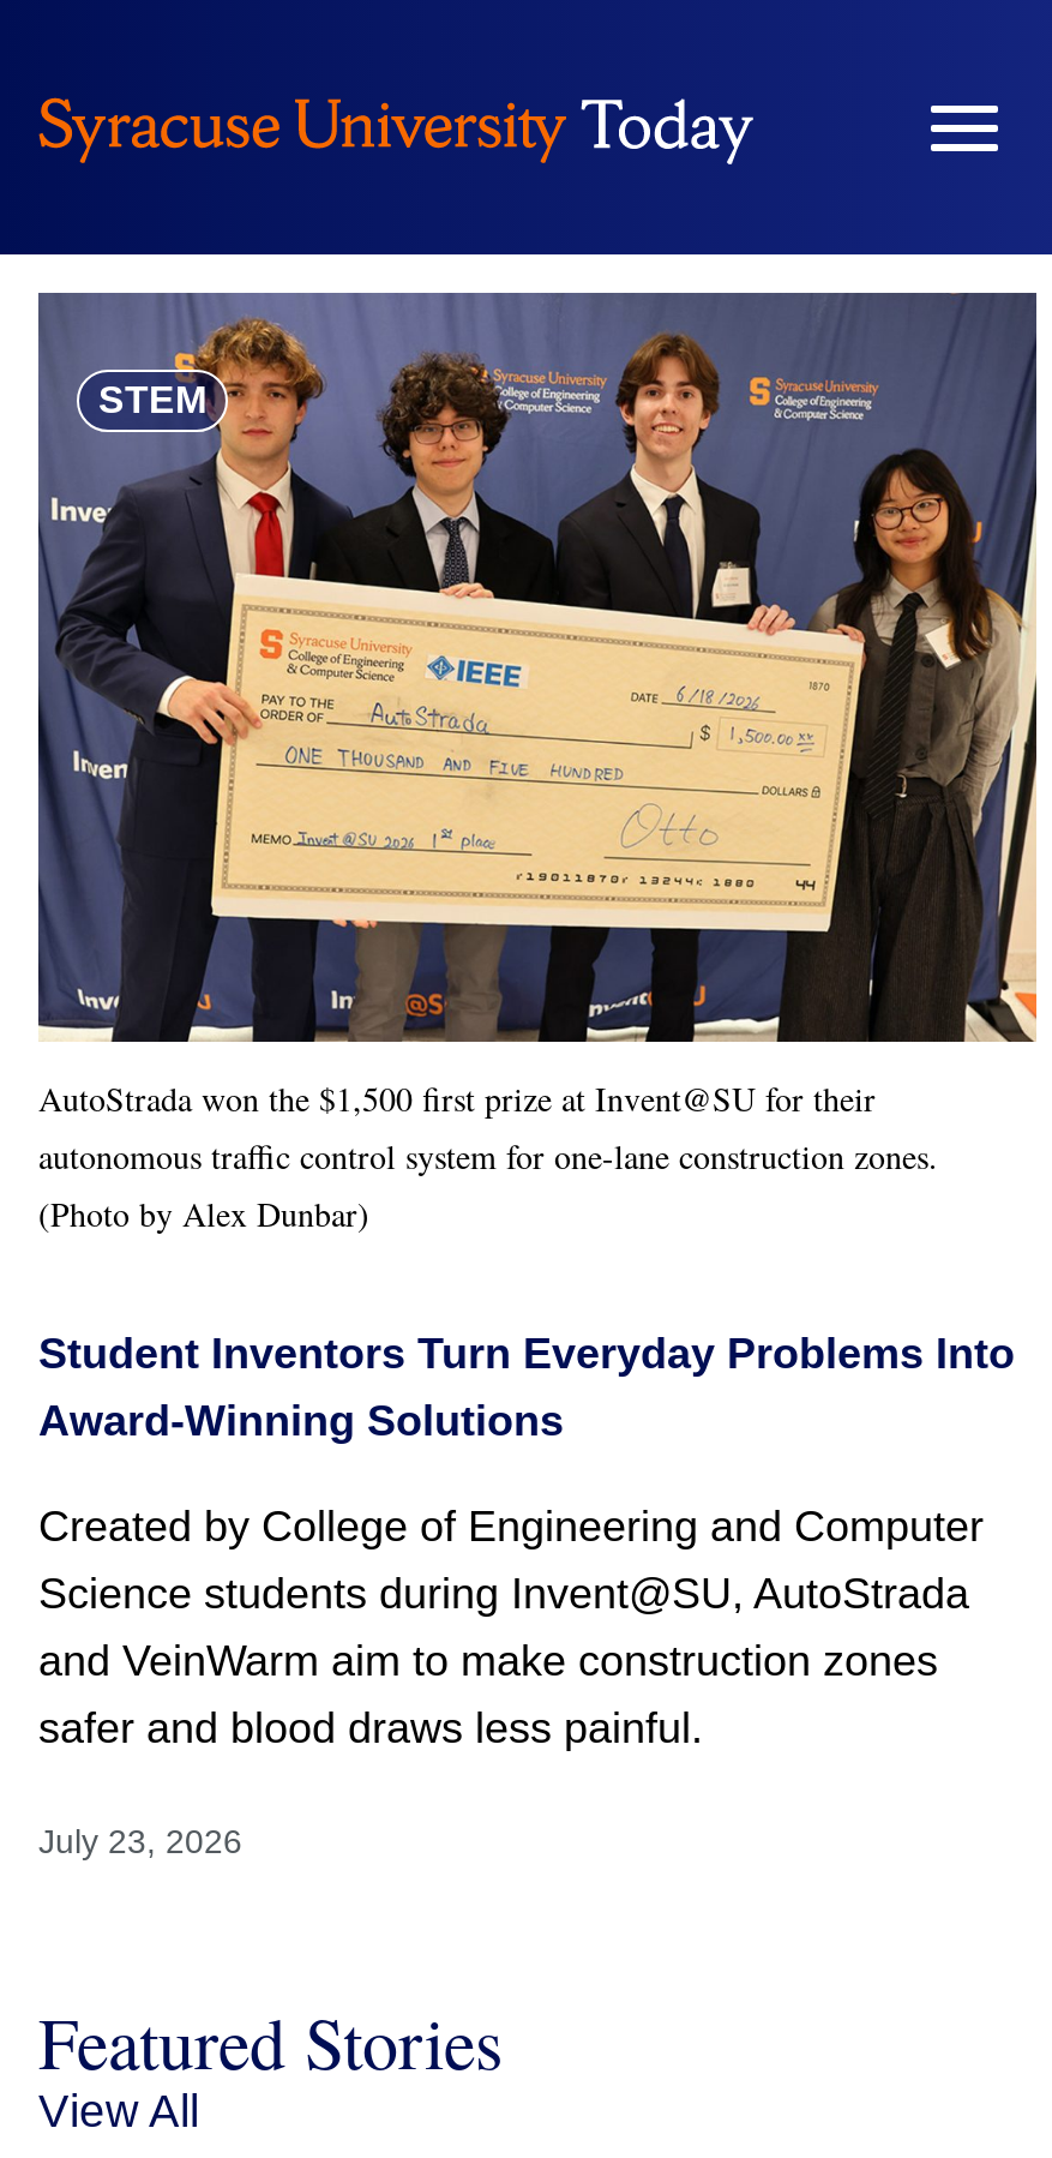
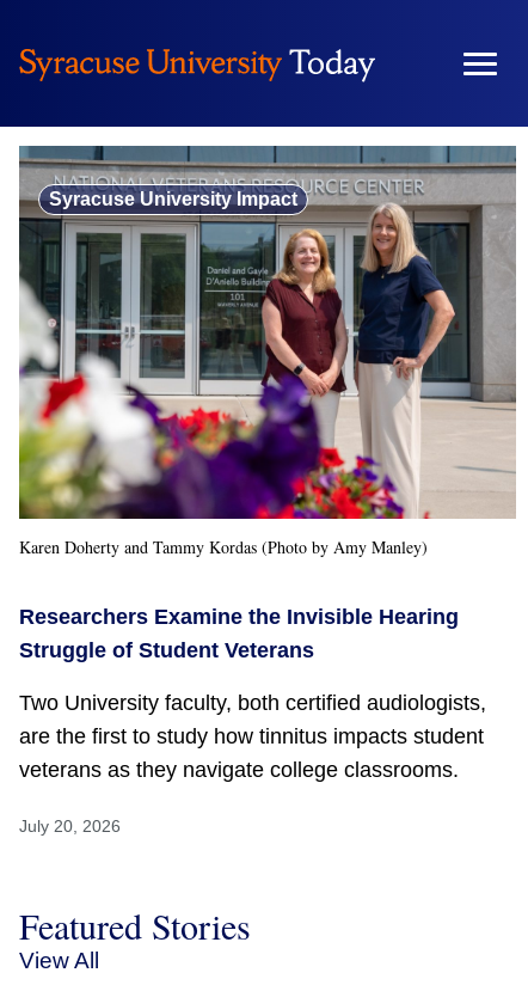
[36,293,1039,1044] [image] | STEM -> [18,146,516,520] [image] | Syracuse University Impact
[38,1075,938,1236] AutoStrada won the $1,500 first prize at Invent@SU for their | autonomous traffic control system for one-lane construction zones. | (Photo by Alex Dunbar) -> [19,536,428,558] Karen Doherty and Tammy Kordas (Photo by Amy Manley)
[38,1330,1015,1445] Student Inventors Turn Everyday Problems Into | Award-Winning Solutions -> [19,605,459,662] Researchers Examine the Invisible Hearing | Struggle of Student Veterans
[38,1503,984,1752] Created by College of Engineering and Computer | Science students during Invent@SU, AutoStrada | and VeinWarm aim to make construction zones | safer and blood draws less painful. -> [19,691,486,782] Two University faculty, both certified audiologists, | are the first to study how tinnitus impacts student | veterans as they navigate college classrooms.
[38,1822,242,1860] July 23, 2026 -> [19,816,121,836] July 20, 2026

